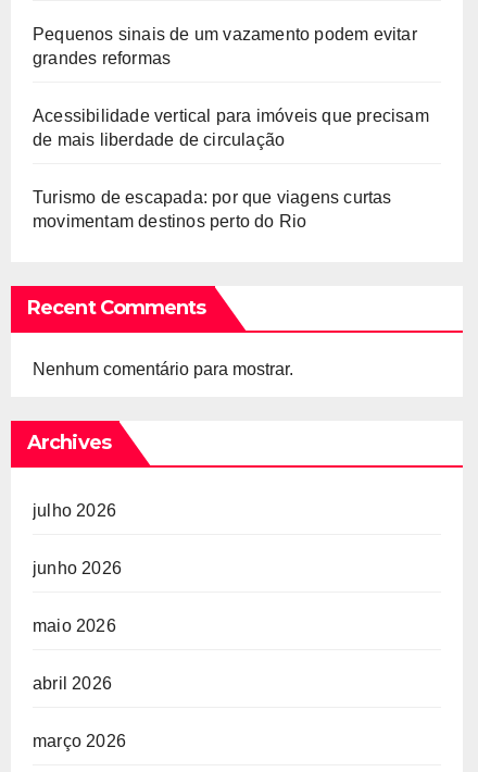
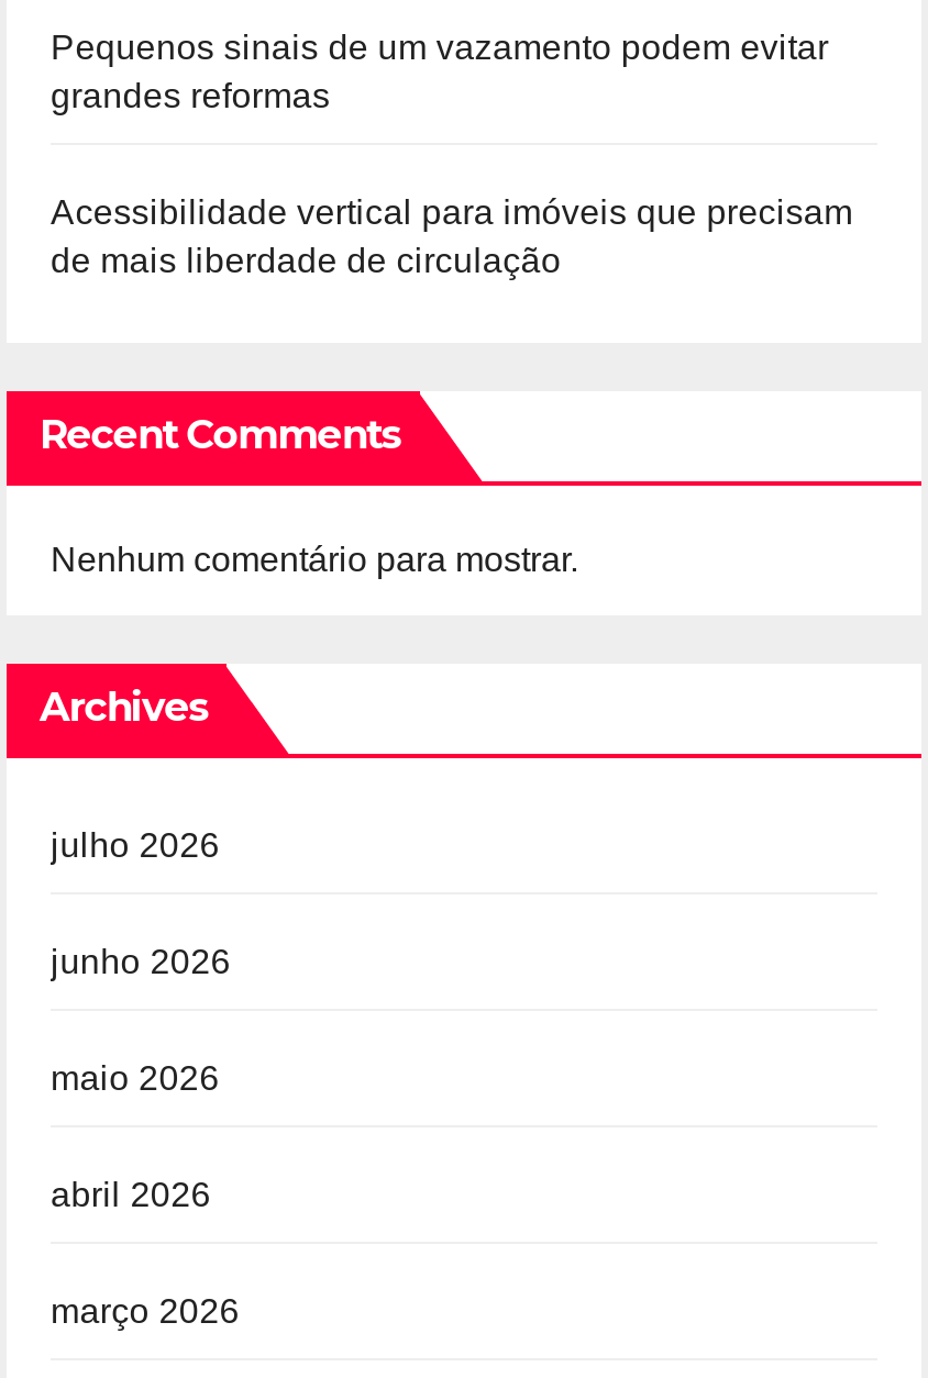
[33,188,392,230] Turismo de escapada: por que viagens curtas | movimentam destinos perto do Rio -> none

